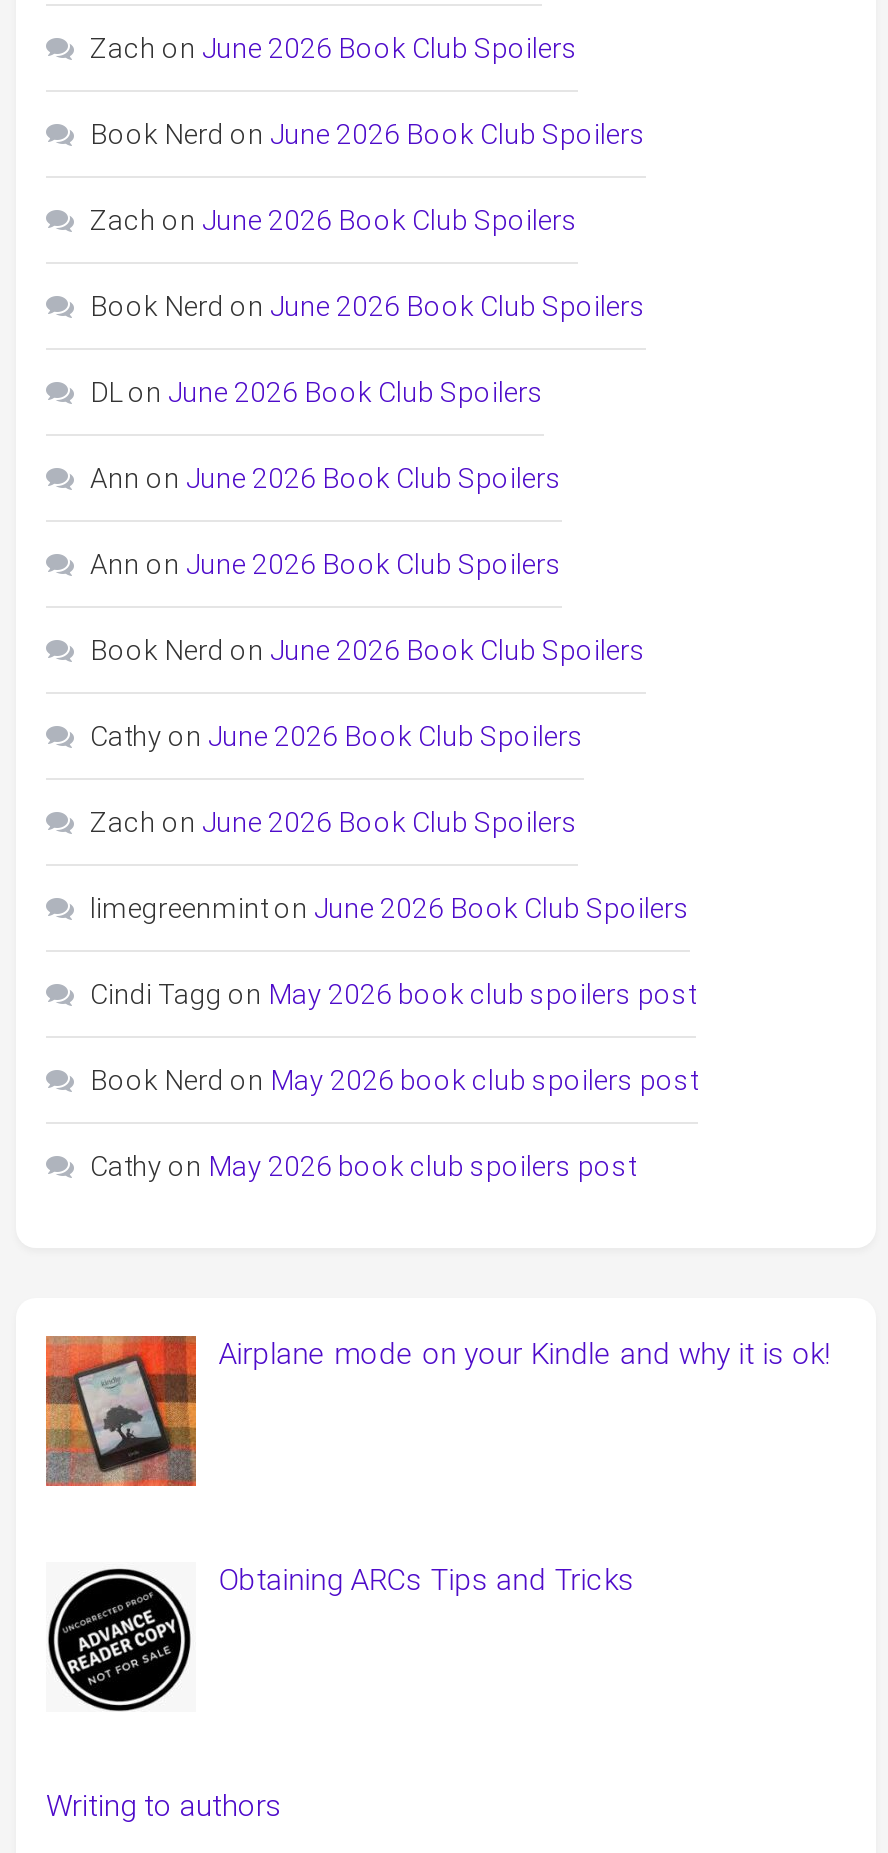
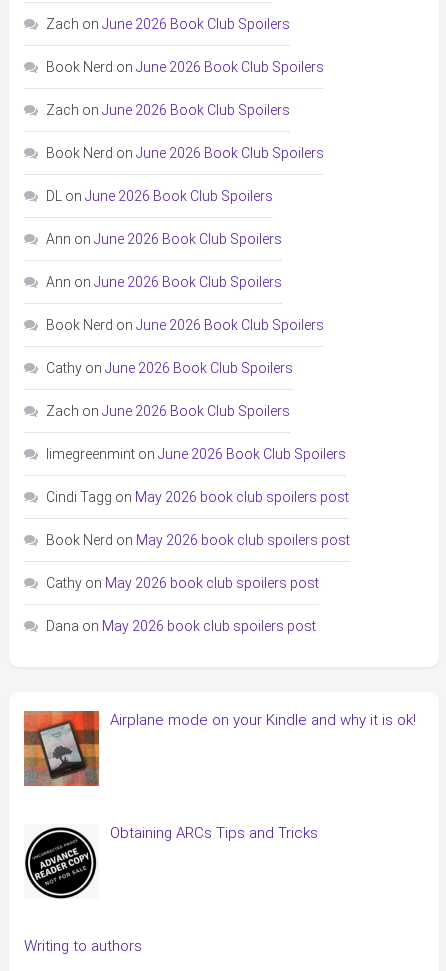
none -> [46,618,316,634] Dana on May 2026 book club spoilers post

